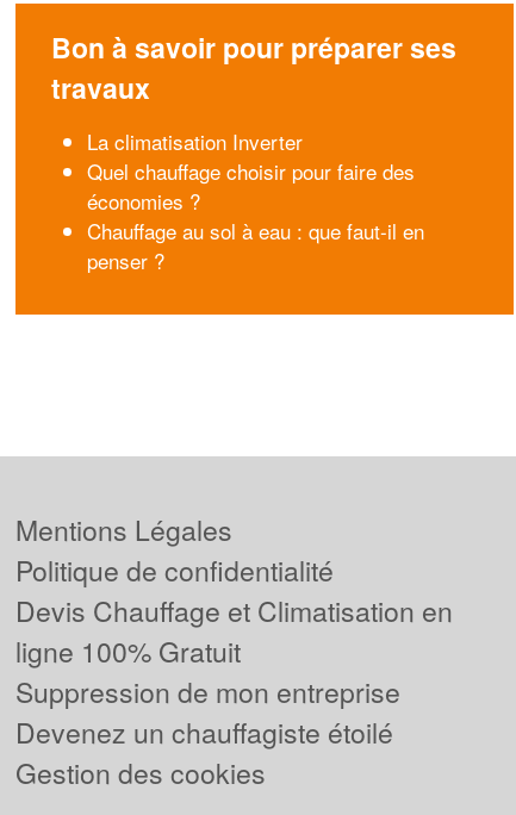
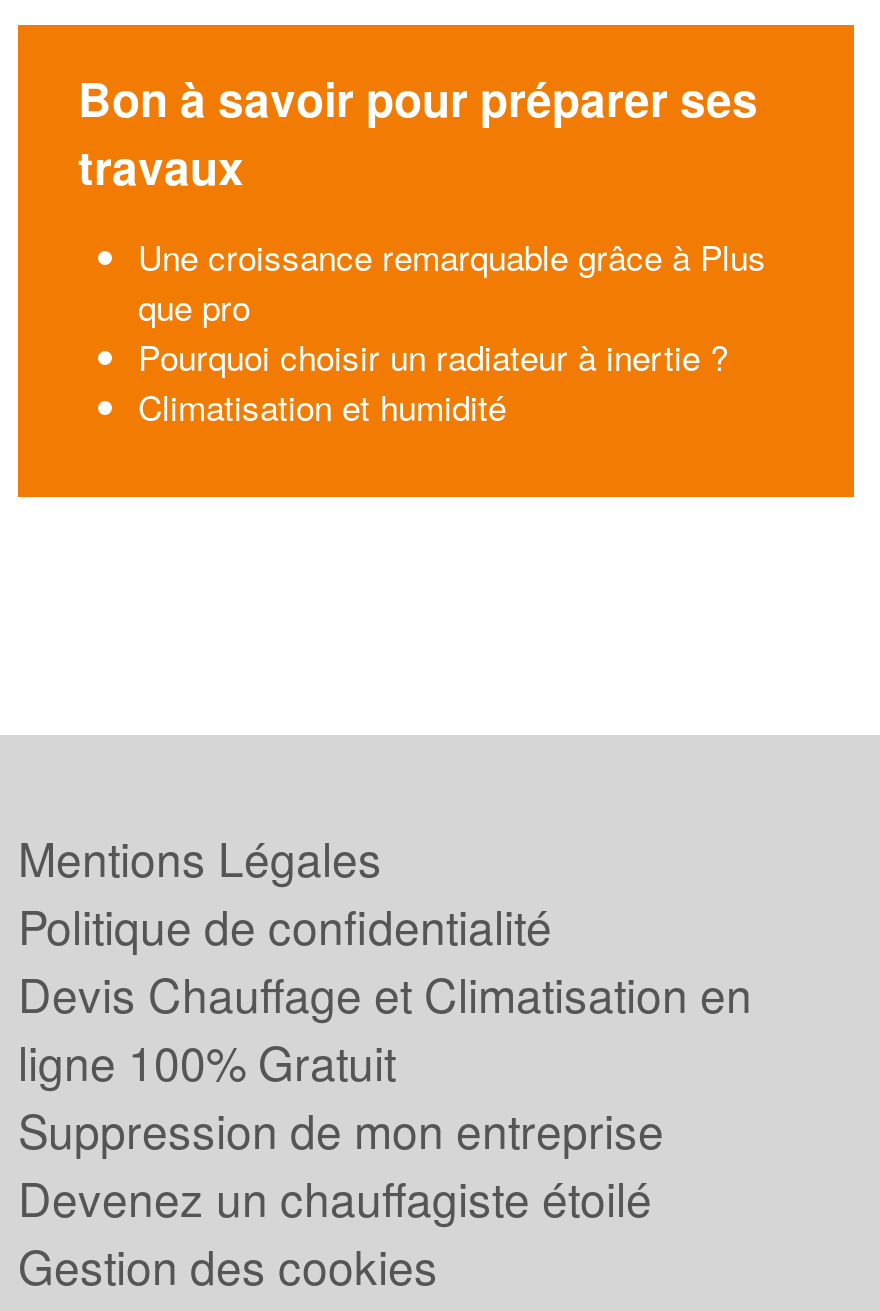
[87,126,424,275] La climatisation Inverter | Quel chauffage choisir pour faire des | économies ? | Chauffage au sol à eau : que faut-il en | penser ? -> [138,231,766,431] Une croissance remarquable grâce à Plus | que pro | Pourquoi choisir un radiateur à inertie ? | Climatisation et humidité

